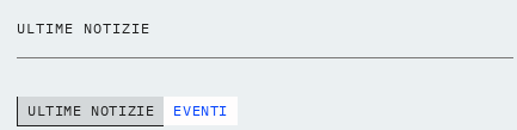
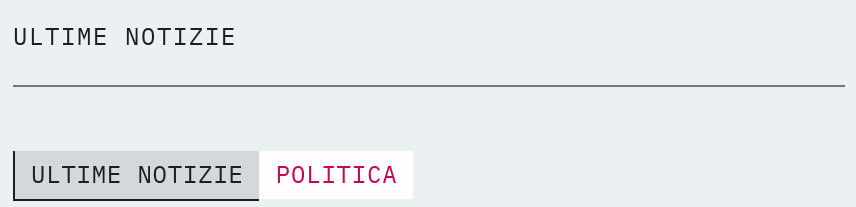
[174,101,228,119] EVENTI -> [276,158,397,188] POLITICA

